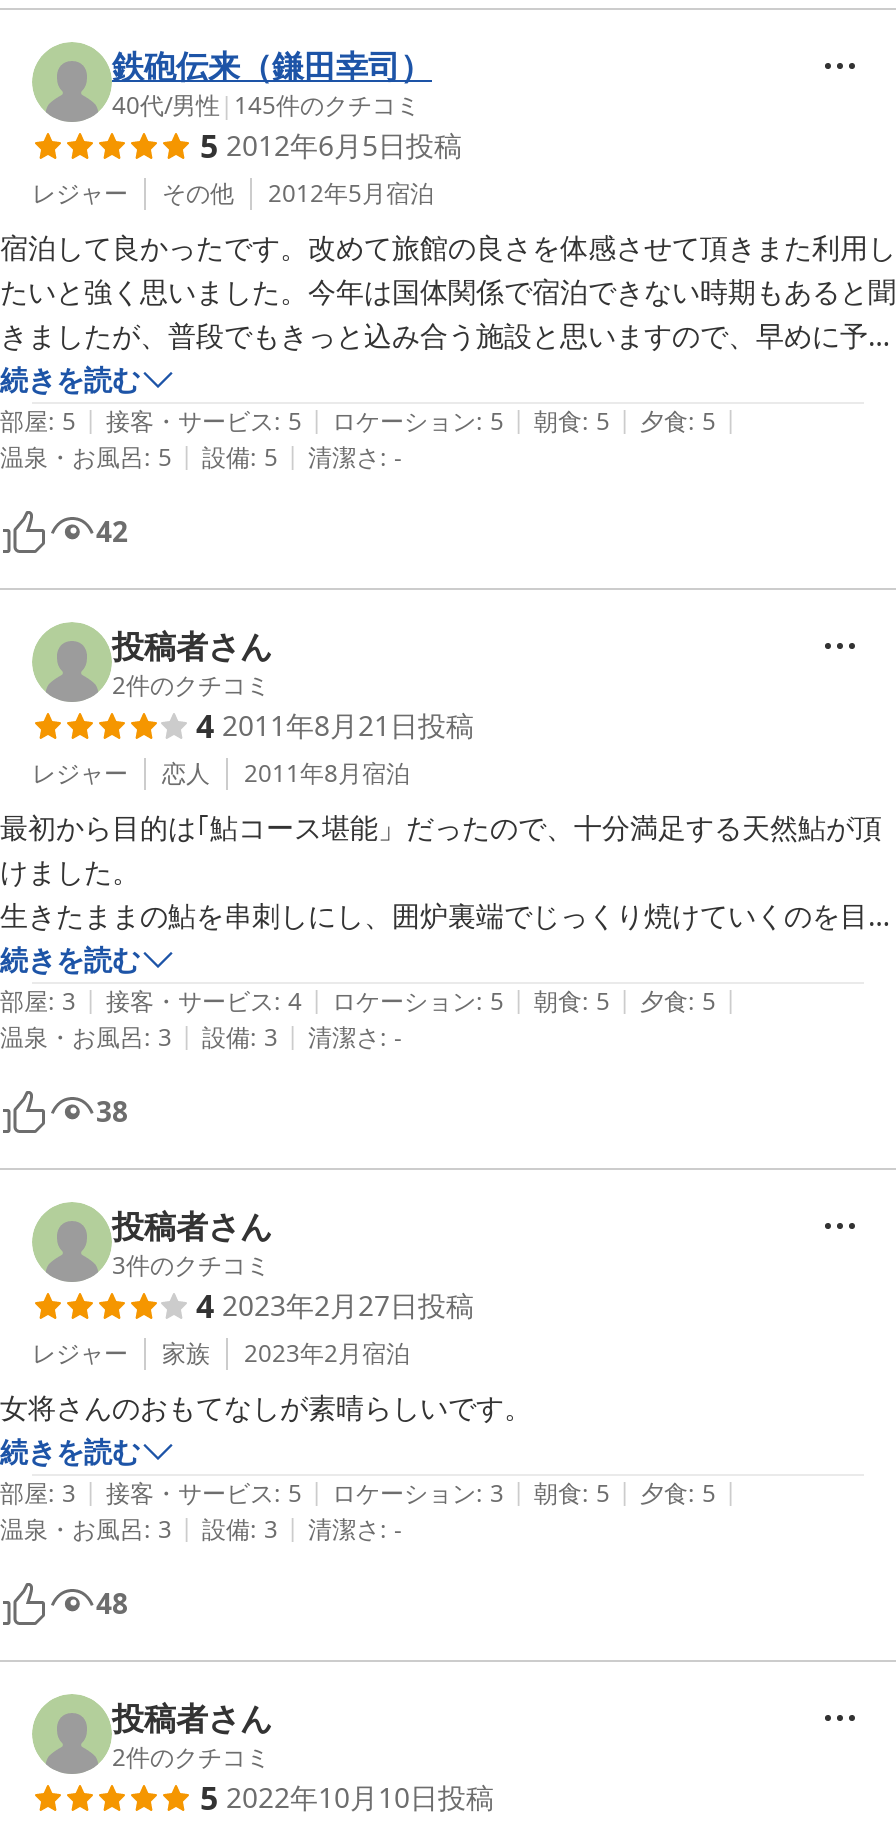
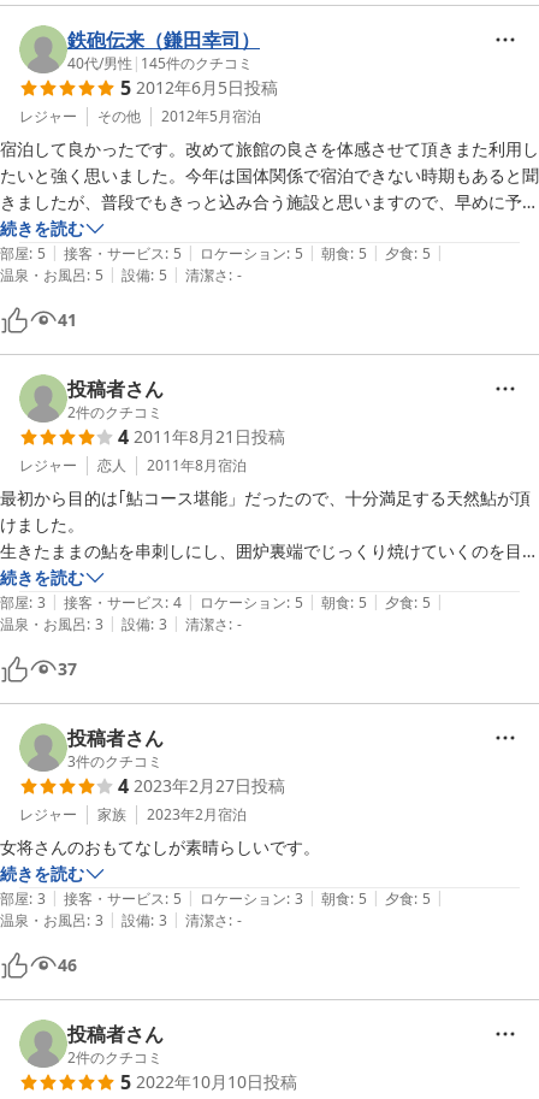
[96,512,128,550] 42 -> [58,308,77,331] 41
[96,1092,128,1130] 38 -> [58,657,77,680] 37
[96,1584,128,1622] 48 -> [58,953,77,976] 46

